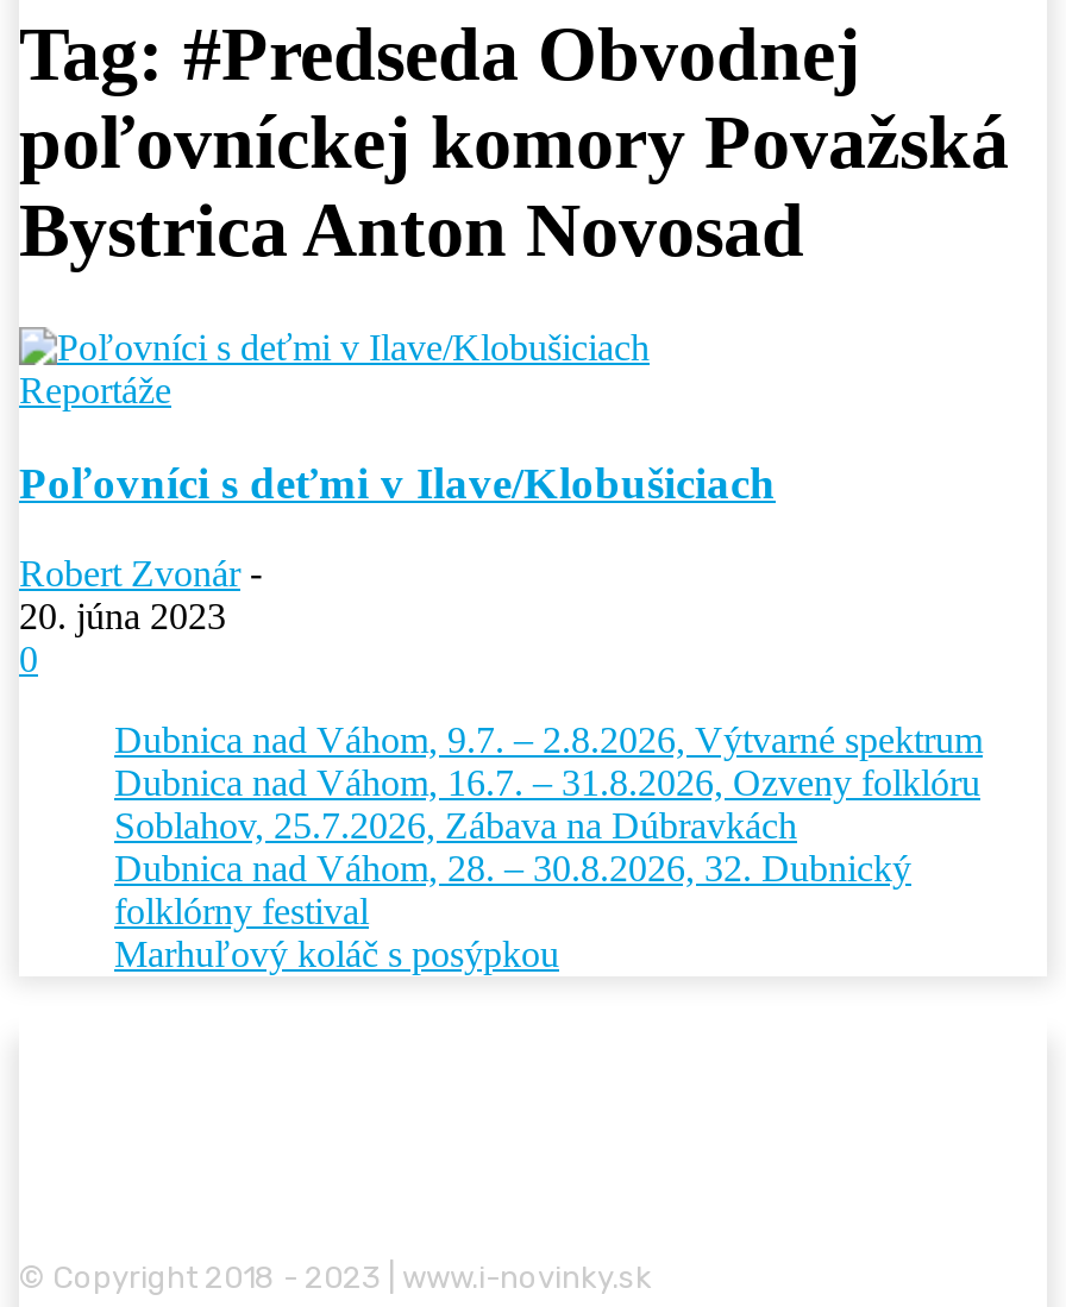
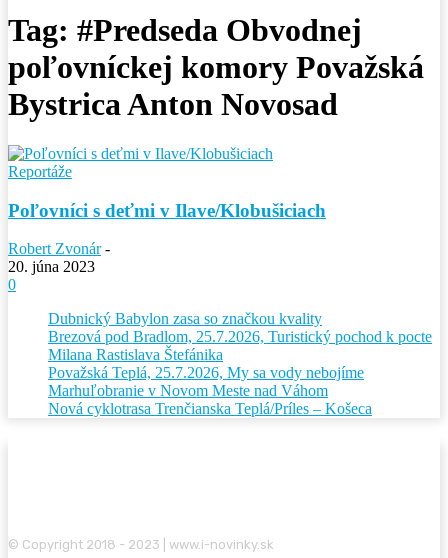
[114,720,983,975] Dubnica nad Váhom, 9.7. – 2.8.2026, Výtvarné spektrum | Dubnica nad Váhom, 16.7. – 31.8.2026, Ozveny folklóru | Soblahov, 25.7.2026, Zábava na Dúbravkách | Dubnica nad Váhom, 28. – 30.8.2026, 32. Dubnický | folklórny festival | Marhuľový koláč s posýpkou -> [48,310,432,417] Dubnický Babylon zasa so značkou kvality | Brezová pod Bradlom, 25.7.2026, Turistický pochod k pocte | Milana Rastislava Štefánika | Považská Teplá, 25.7.2026, My sa vody nebojíme | Marhuľobranie v Novom Meste nad Váhom | Nová cyklotrasa Trenčianska Teplá/Príles – Košeca

